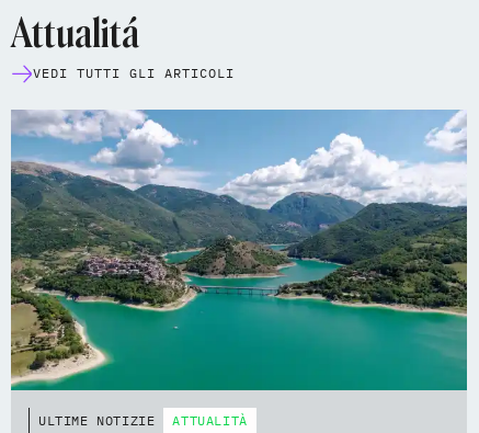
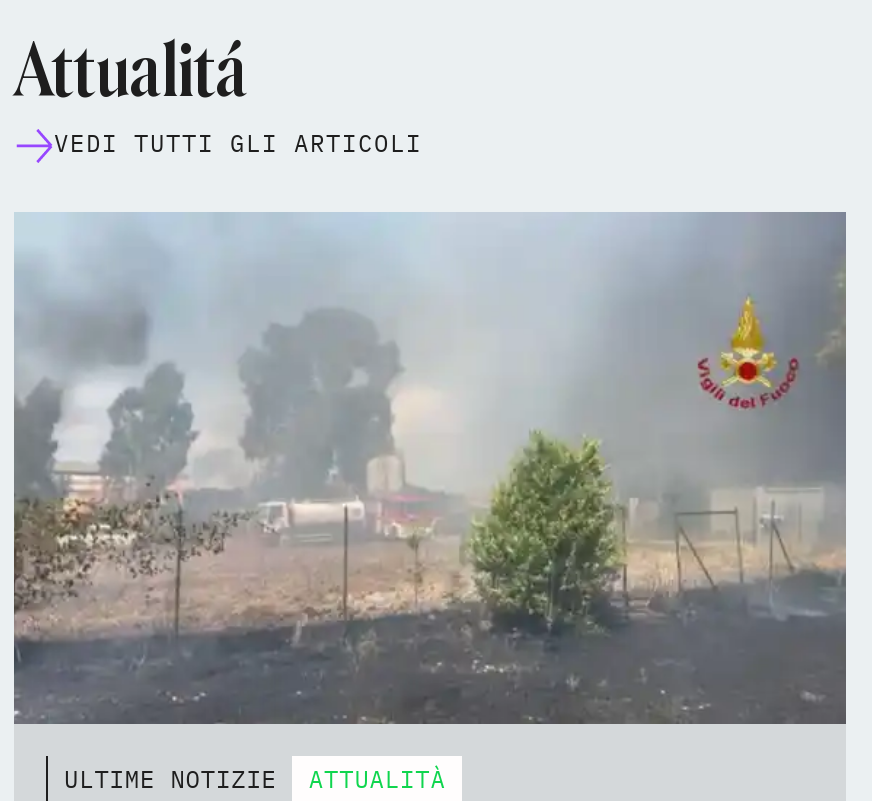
[11,110,467,391] [image] -> [12,211,848,725] [image]

